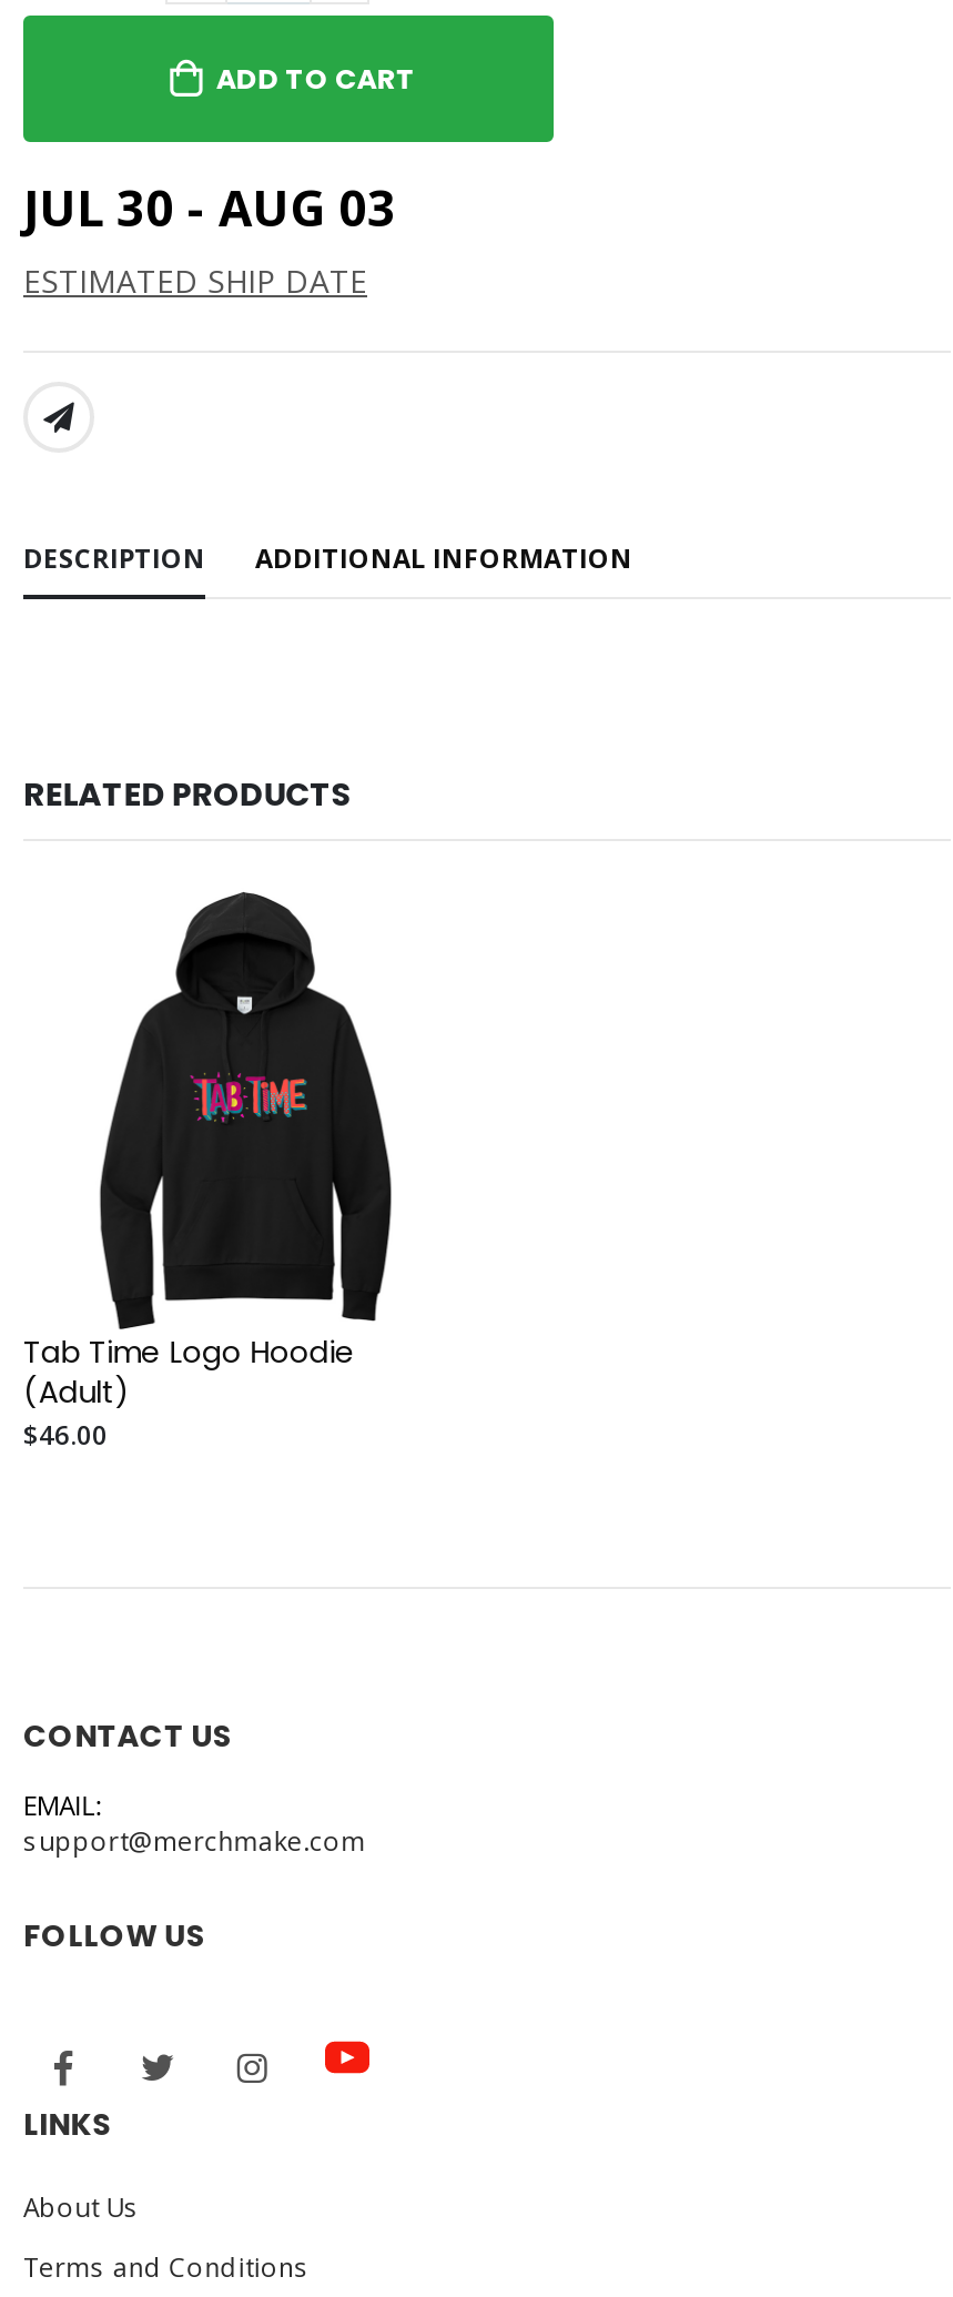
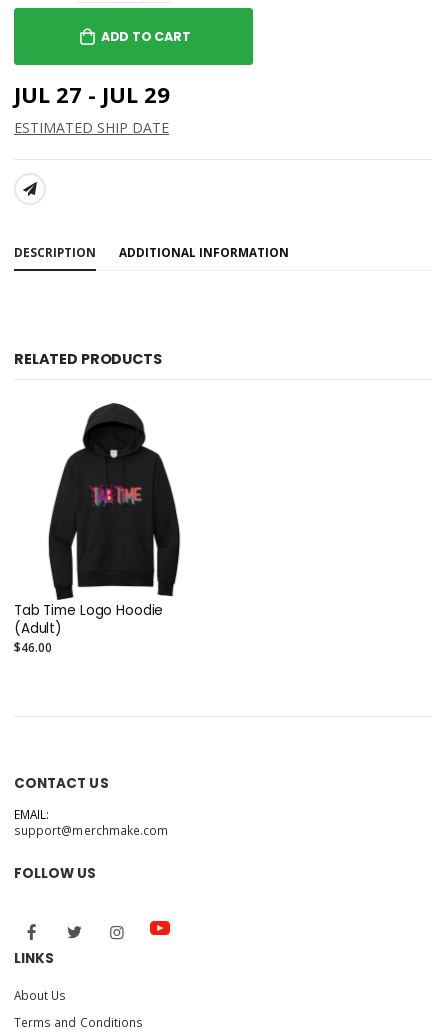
[23,174,396,240] JUL 30 - AUG 03 -> [14,79,170,109] JUL 27 - JUL 29

